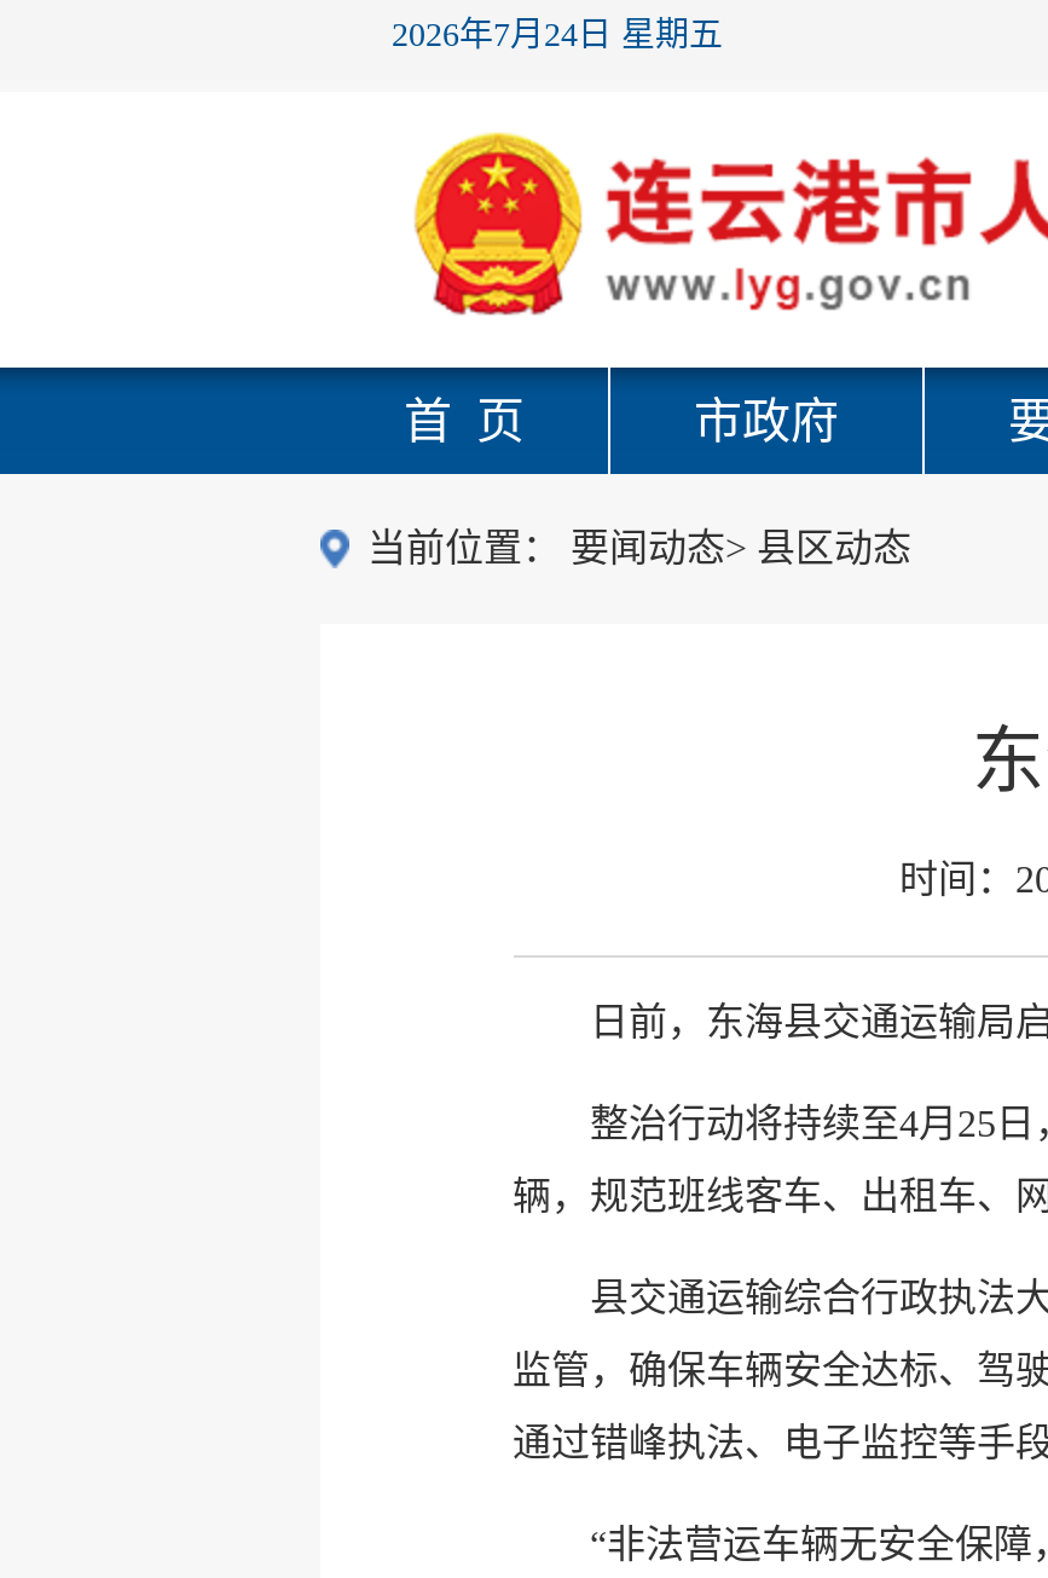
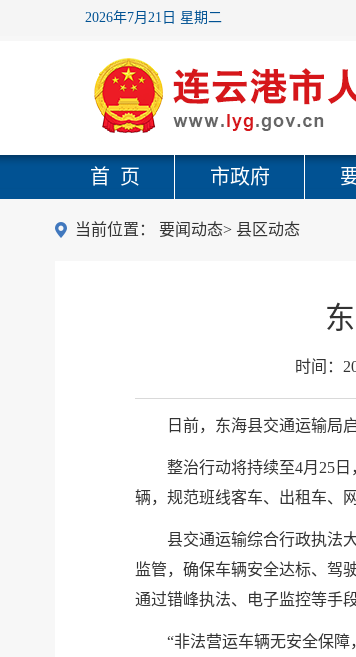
[392,17,723,53] 2026年7月24日 星期五 -> [84,10,221,25] 2026年7月21日 星期二

